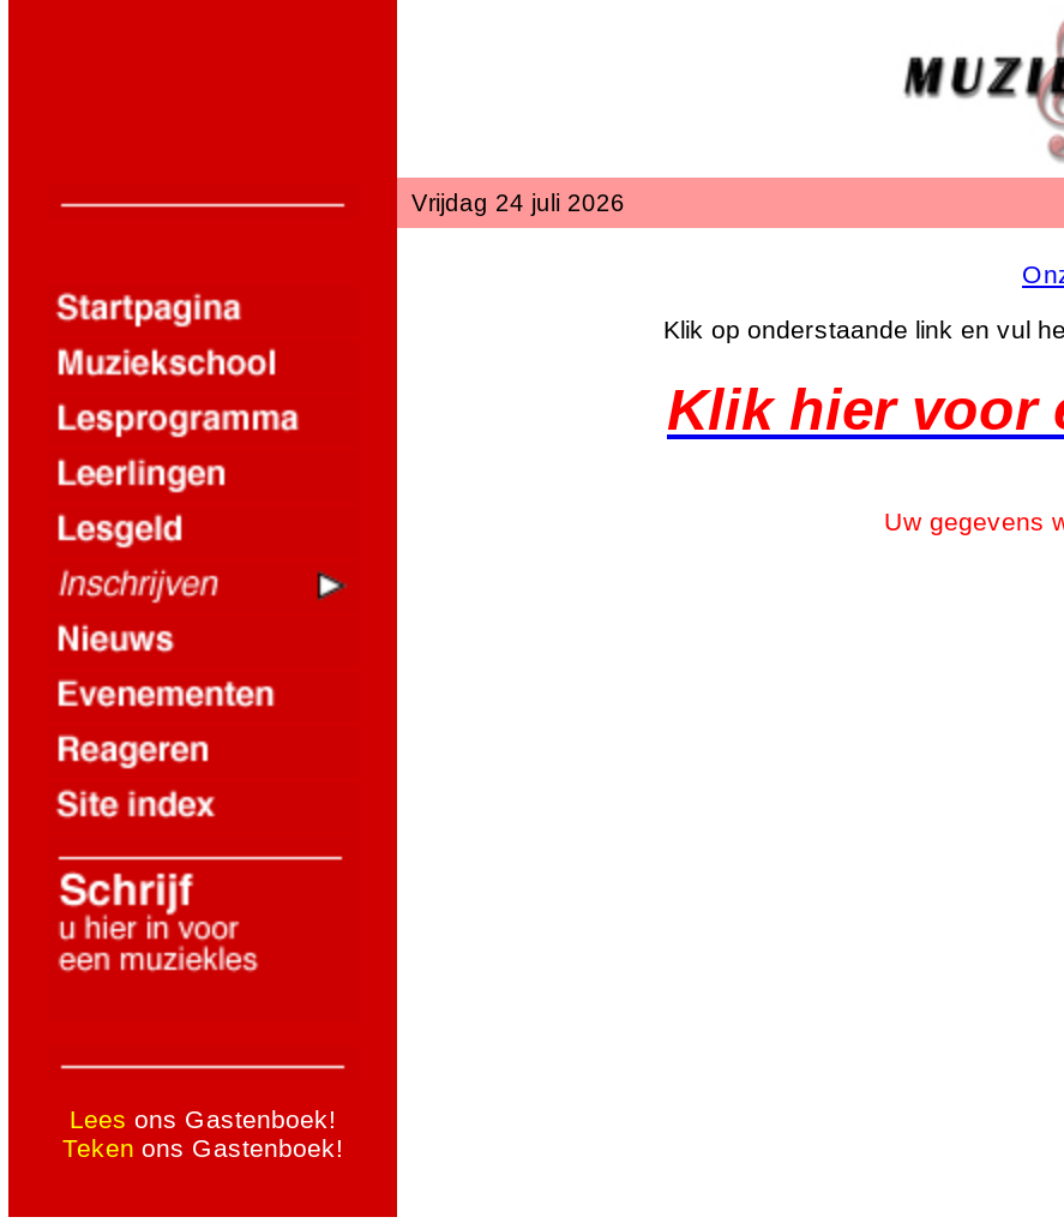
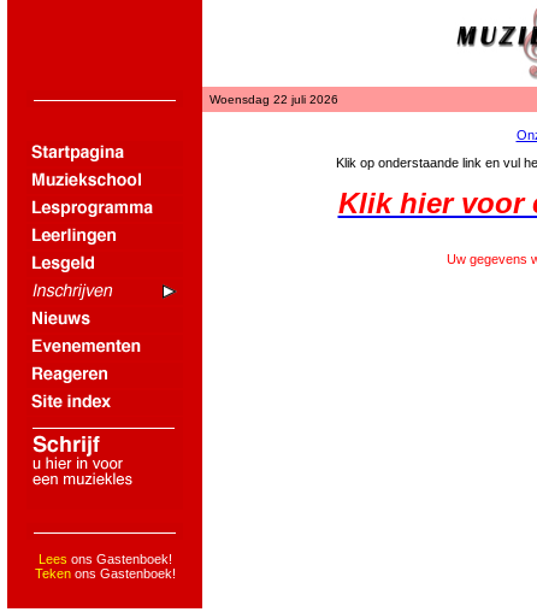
[411,190,625,216] Vrijdag 24 juli 2026 -> [210,93,338,106] Woensdag 22 juli 2026

